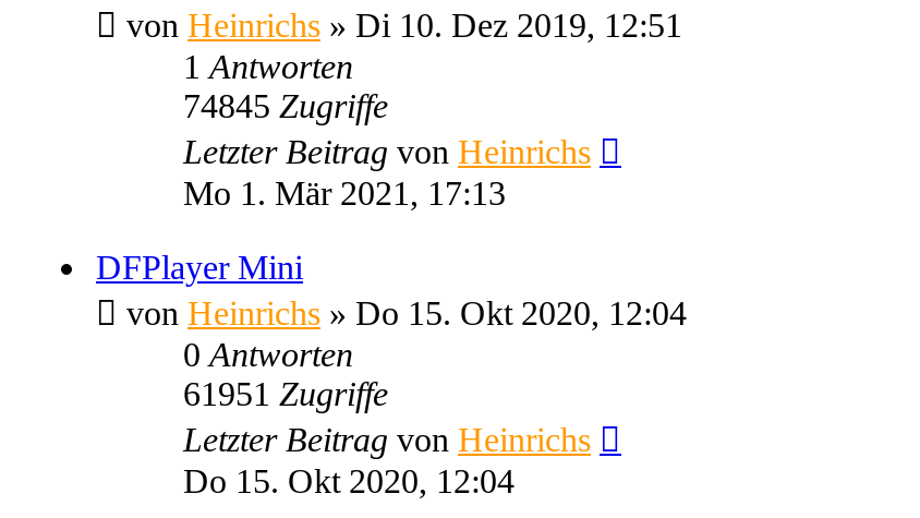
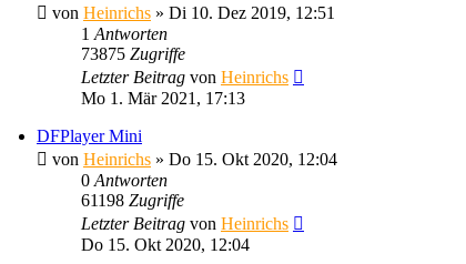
[183,87,388,124] 74845 Zugriffe -> [81,44,185,63] 73875 Zugriffe
[183,375,388,412] 61951 Zugriffe -> [81,191,184,210] 61198 Zugriffe

